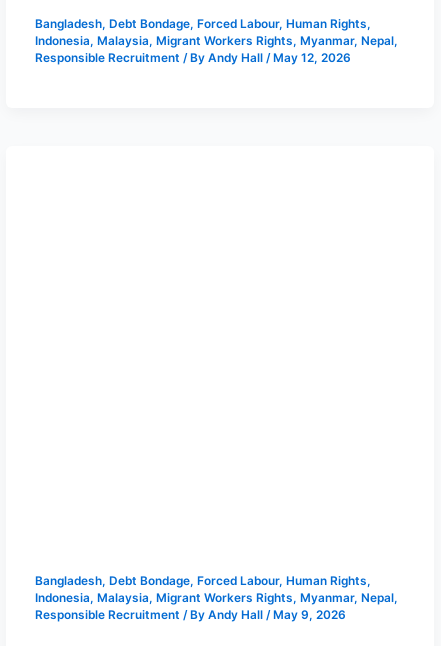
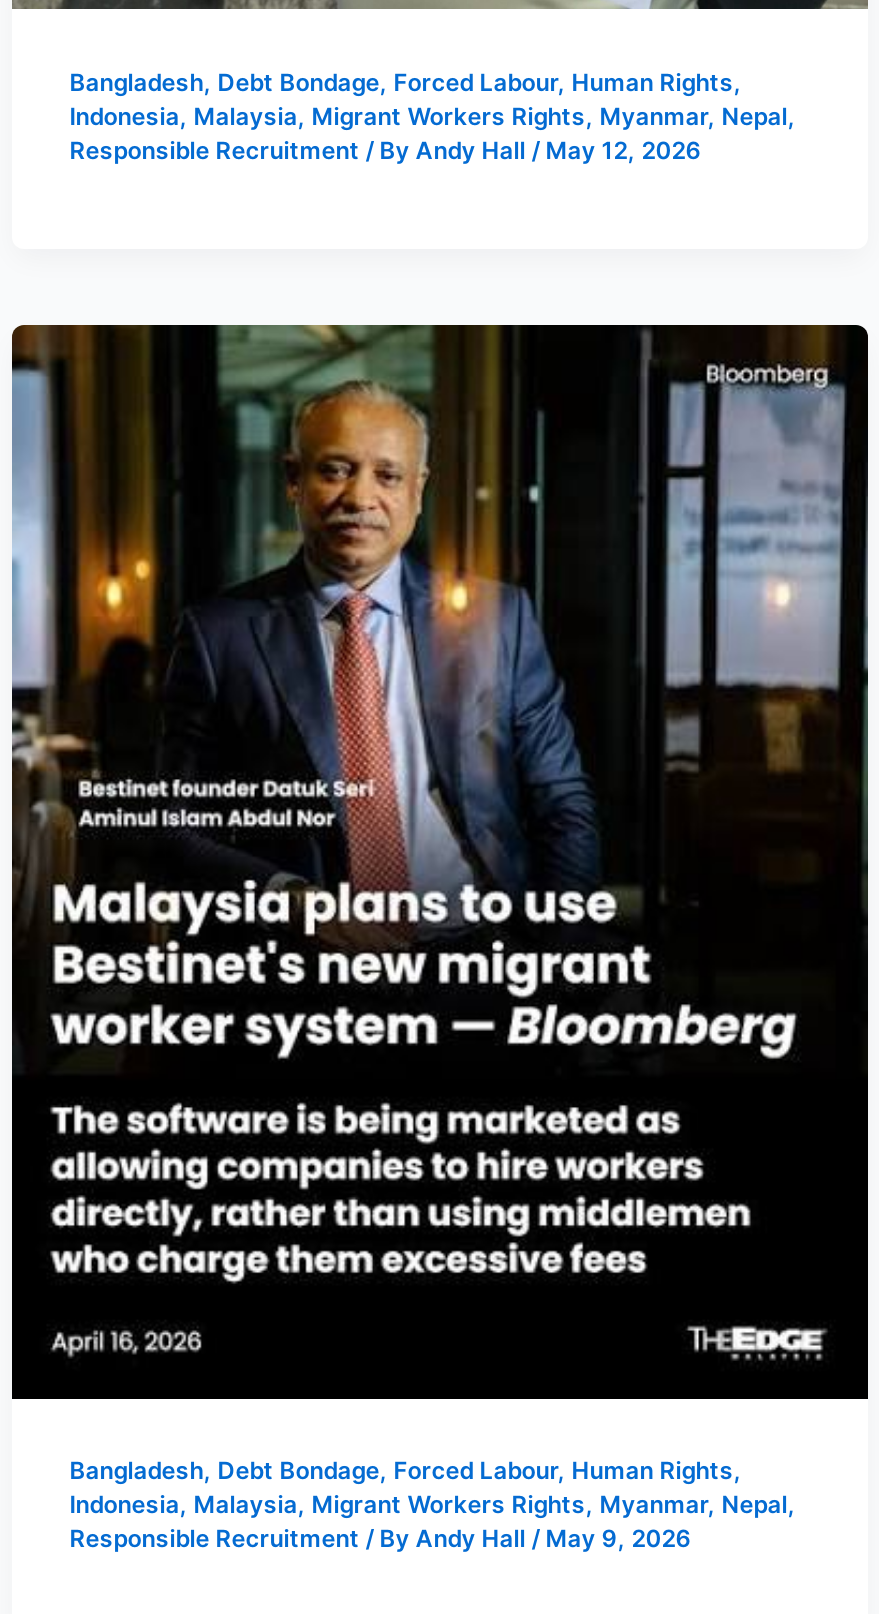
none -> [10,322,870,1400] [image]

